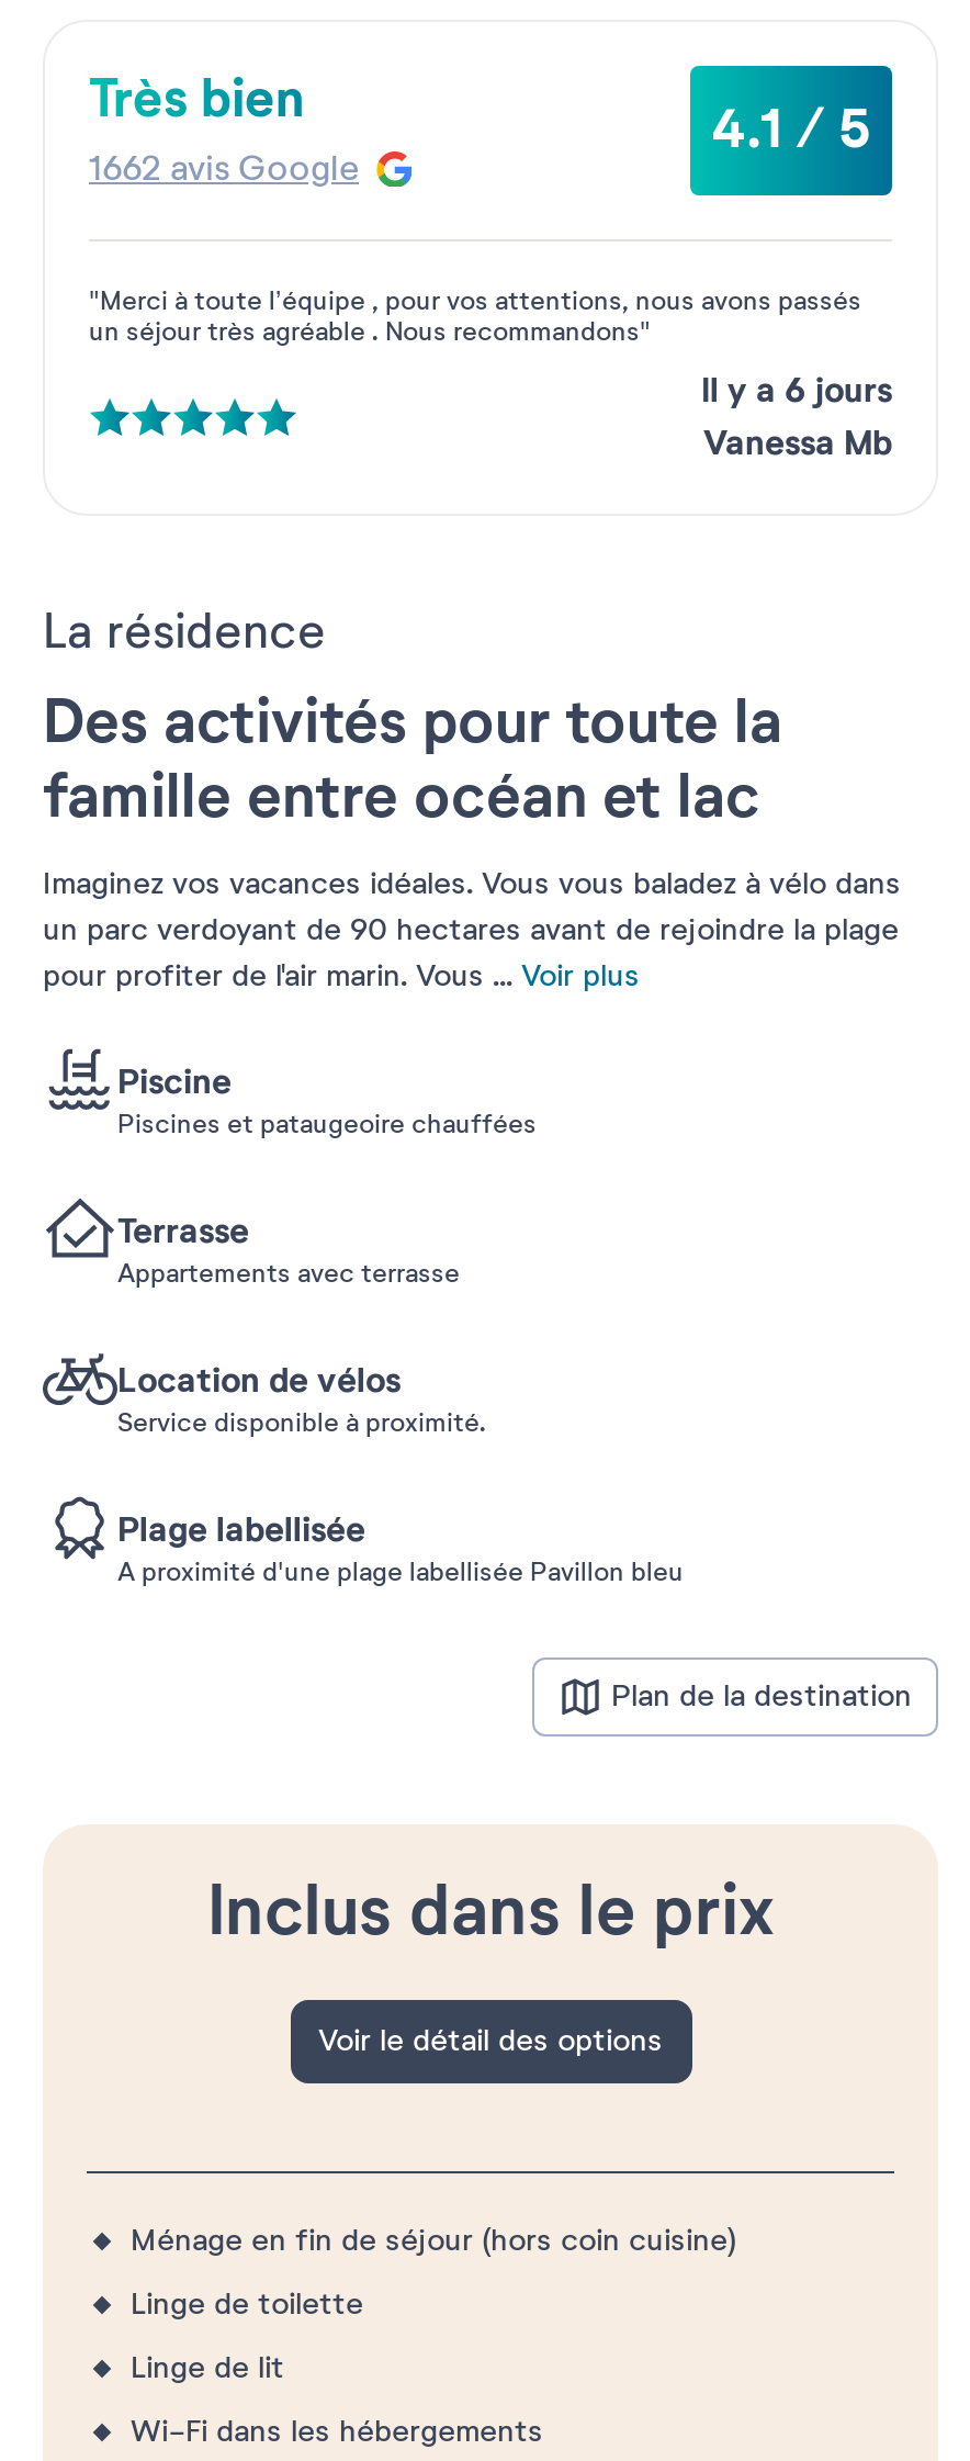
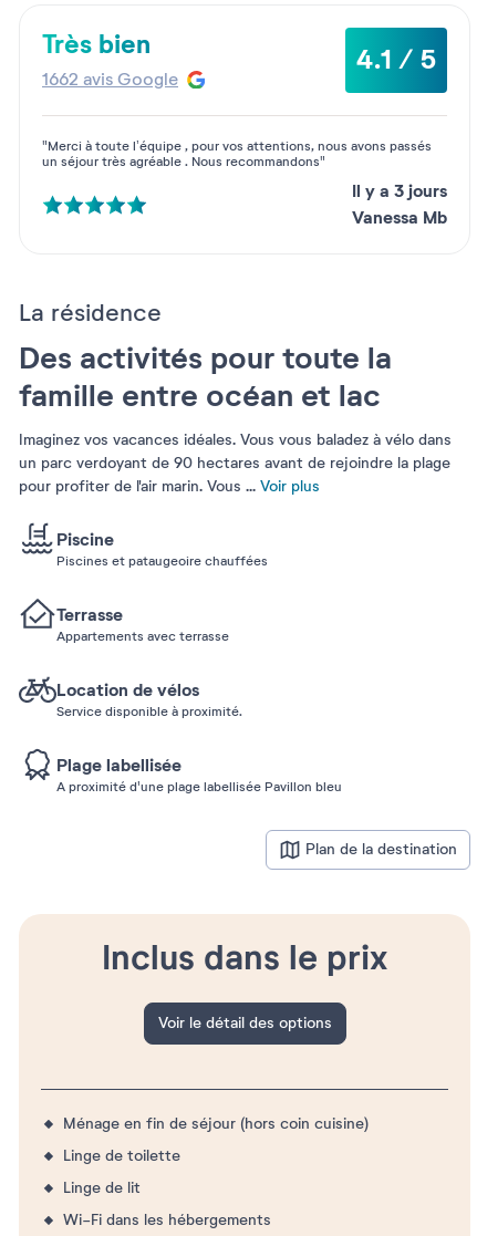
[710,367,892,413] Il y a 6 jours -> [356,179,447,202] Il y a 3 jours

